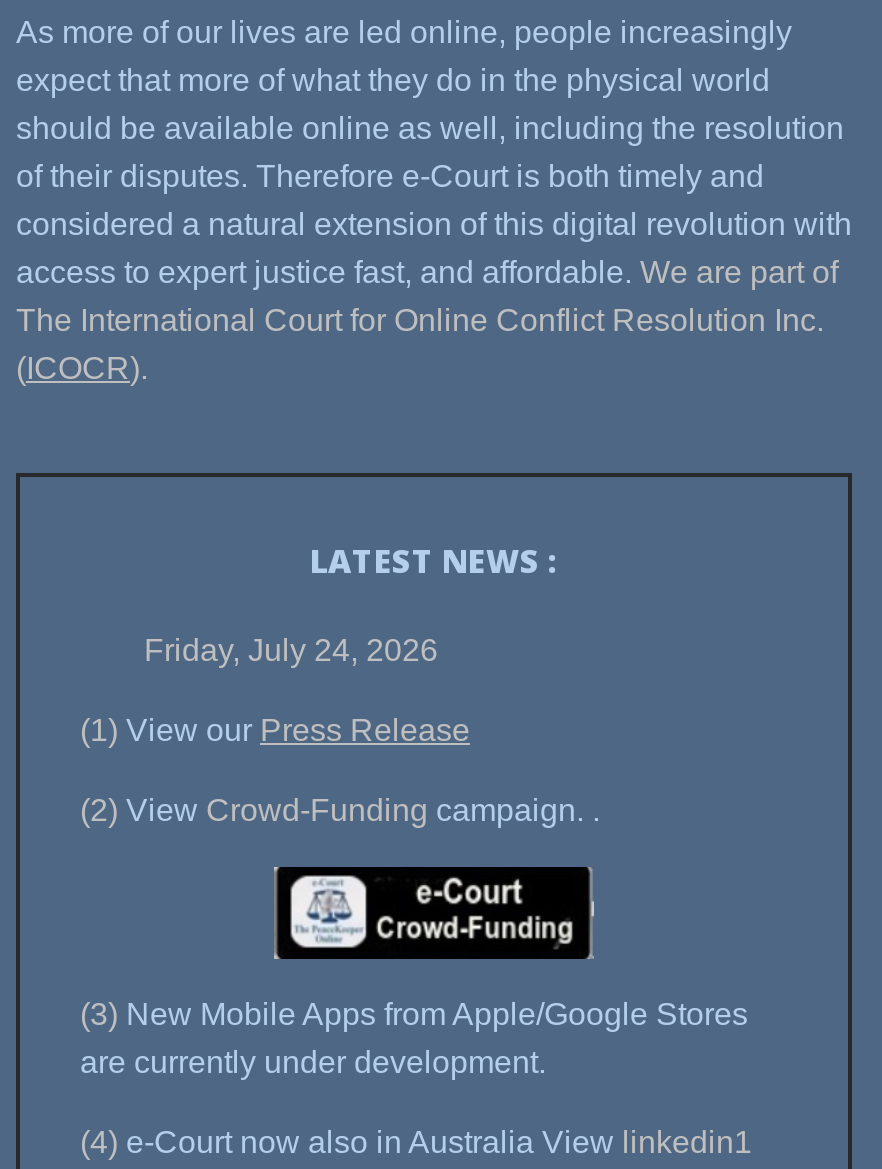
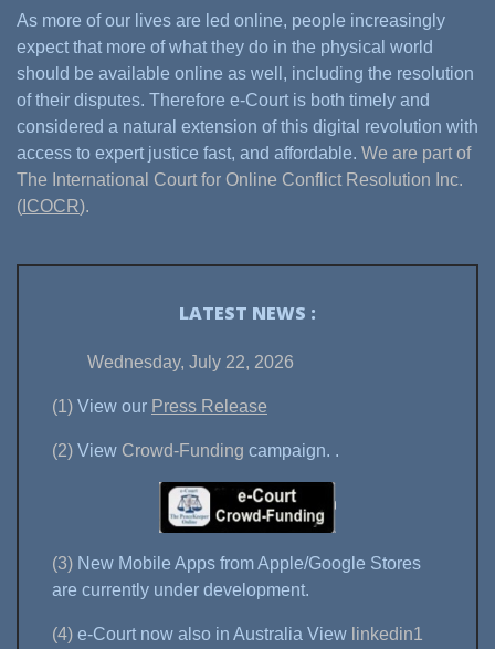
[144,633,438,667] Friday, July 24, 2026 -> [87,353,294,371] Wednesday, July 22, 2026

